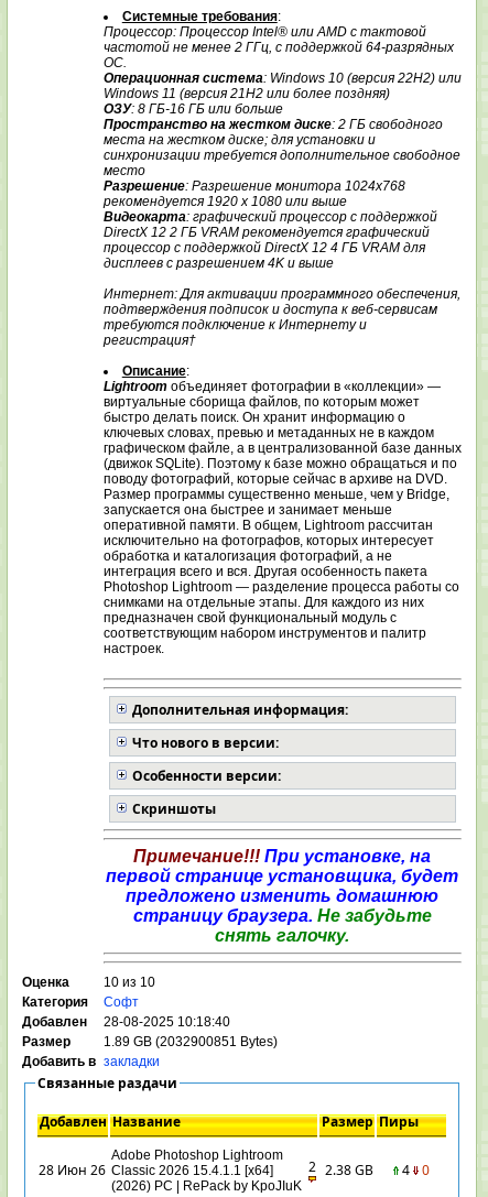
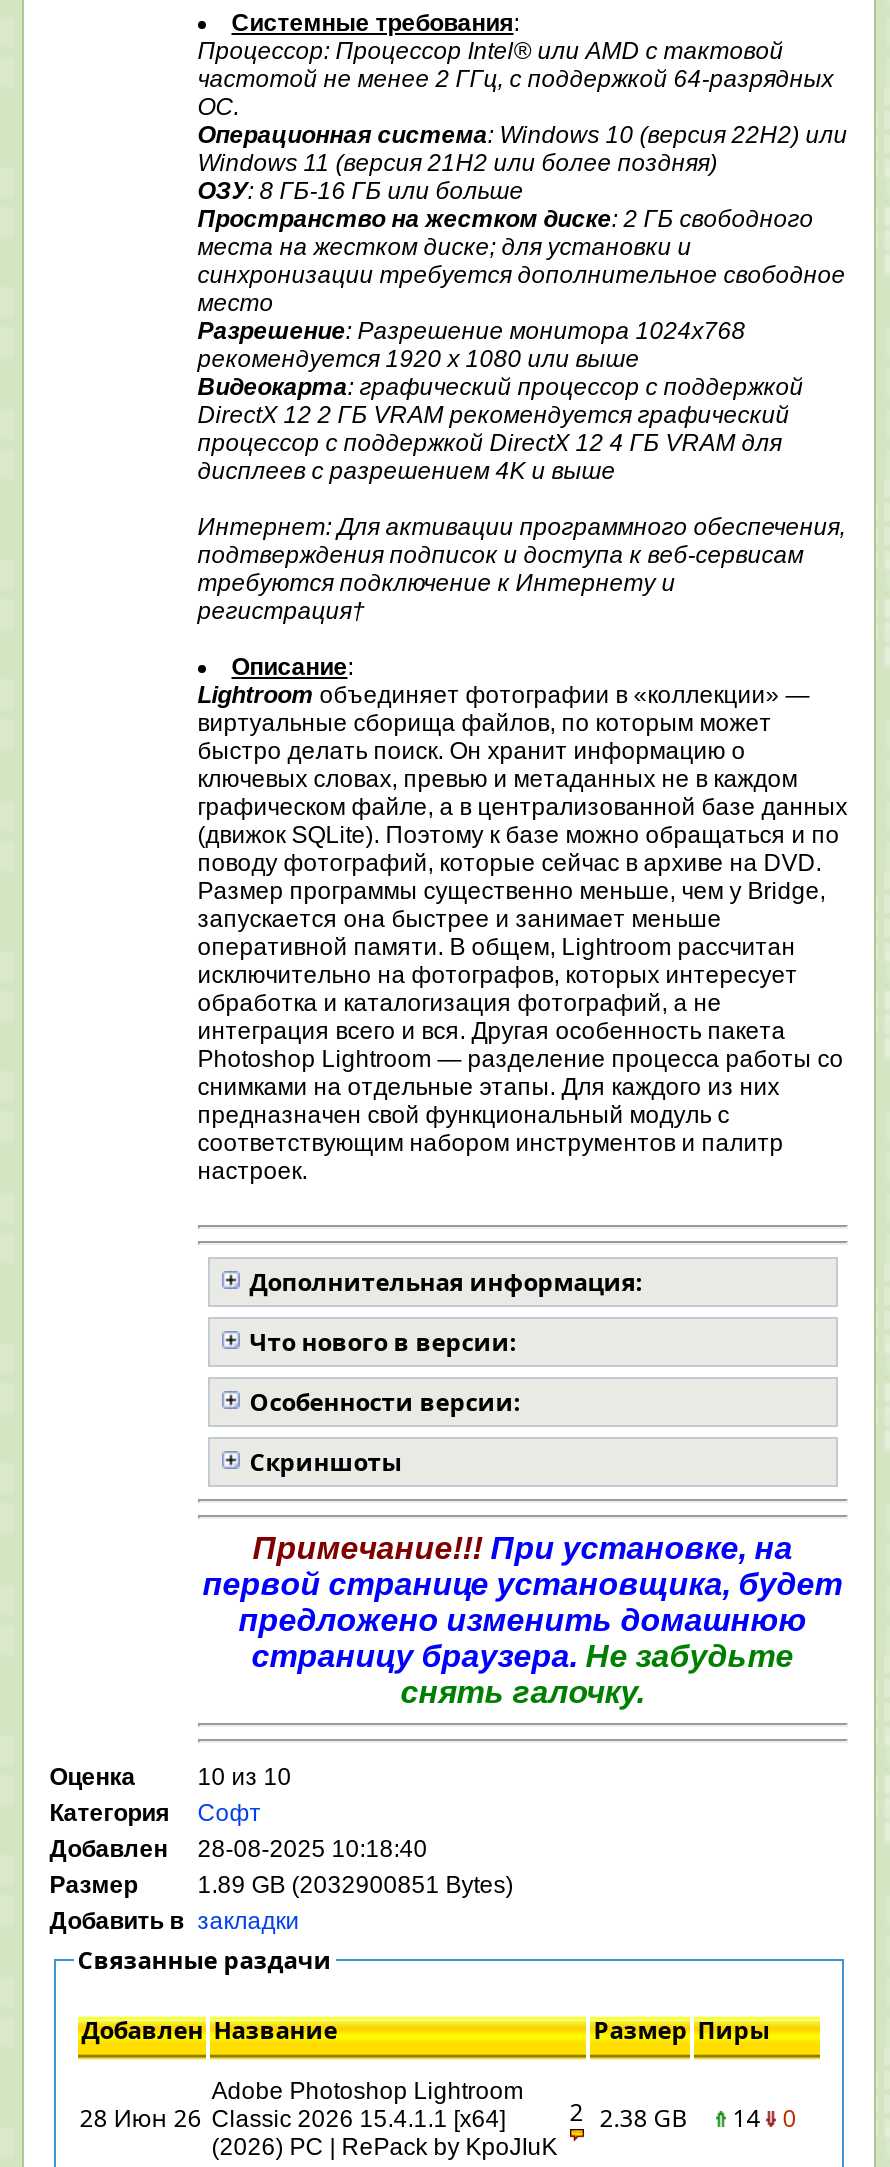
[308,1158,429,1180] 2 2.38 GB 4 0 -> [570,2095,796,2135] 2 2.38 GB 14 0

